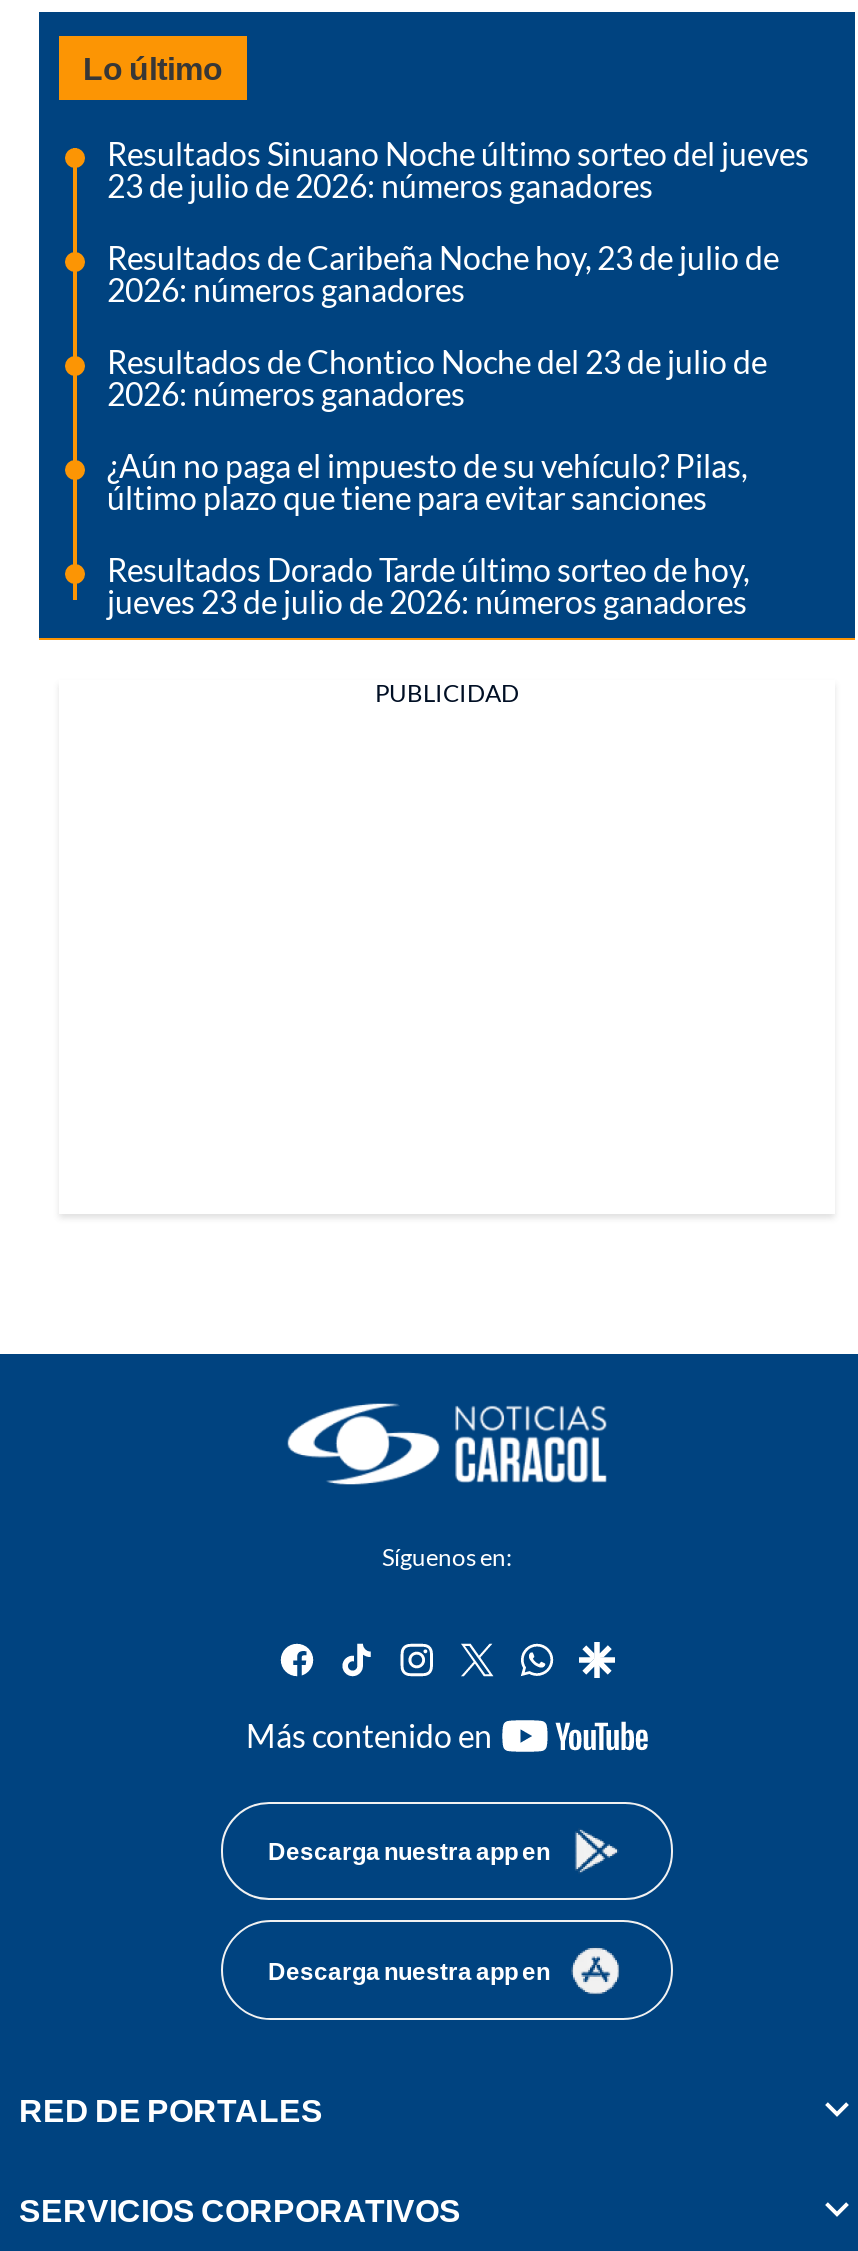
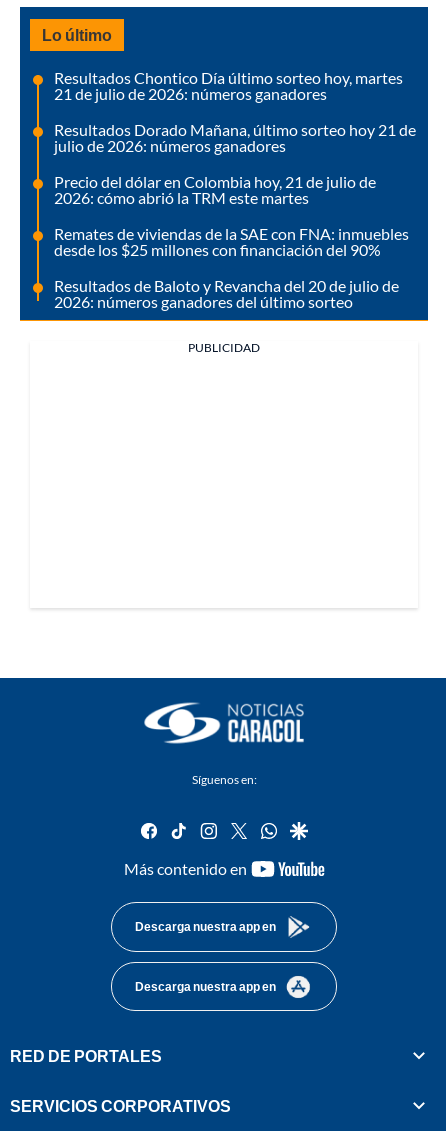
[107,134,809,204] Resultados Sinuano Noche último sorteo del jueves | 23 de julio de 2026: números ganadores -> [54,68,403,103] Resultados Chontico Día último sorteo hoy, martes | 21 de julio de 2026: números ganadores
[107,238,779,308] Resultados de Caribeña Noche hoy, 23 de julio de | 2026: números ganadores -> [54,120,416,155] Resultados Dorado Mañana, último sorteo hoy 21 de | julio de 2026: números ganadores
[107,342,767,412] Resultados de Chontico Noche del 23 de julio de | 2026: números ganadores -> [54,172,376,207] Precio del dólar en Colombia hoy, 21 de julio de | 2026: cómo abrió la TRM este martes
[107,446,747,516] ¿Aún no paga el impuesto de su vehículo? Pilas, | último plazo que tiene para evitar sanciones -> [54,224,409,259] Remates de viviendas de la SAE con FNA: inmuebles | desde los $25 millones con financiación del 90%
[107,550,749,620] Resultados Dorado Tarde último sorteo de hoy, | jueves 23 de julio de 2026: números ganadores -> [54,276,399,311] Resultados de Baloto y Revancha del 20 de julio de | 2026: números ganadores del último sorteo

